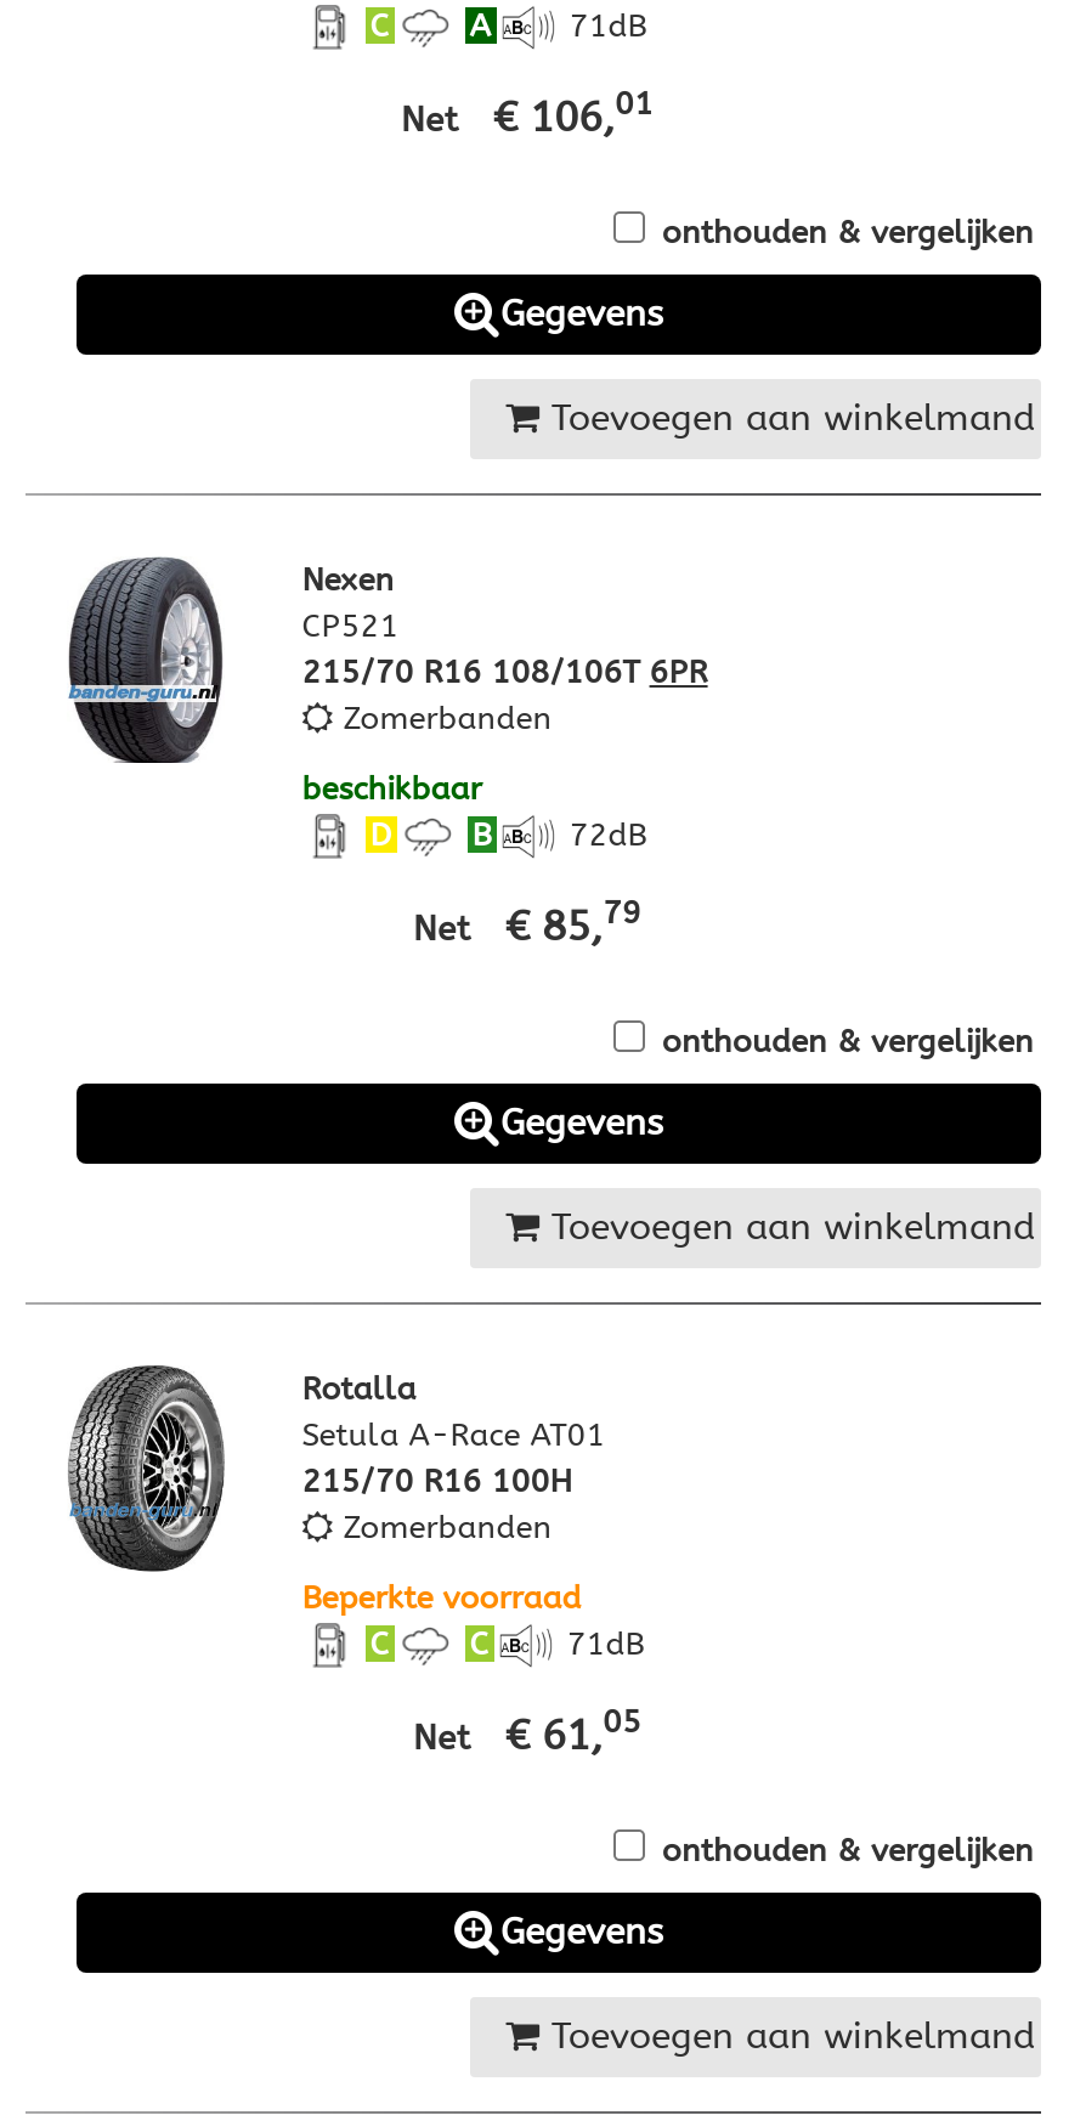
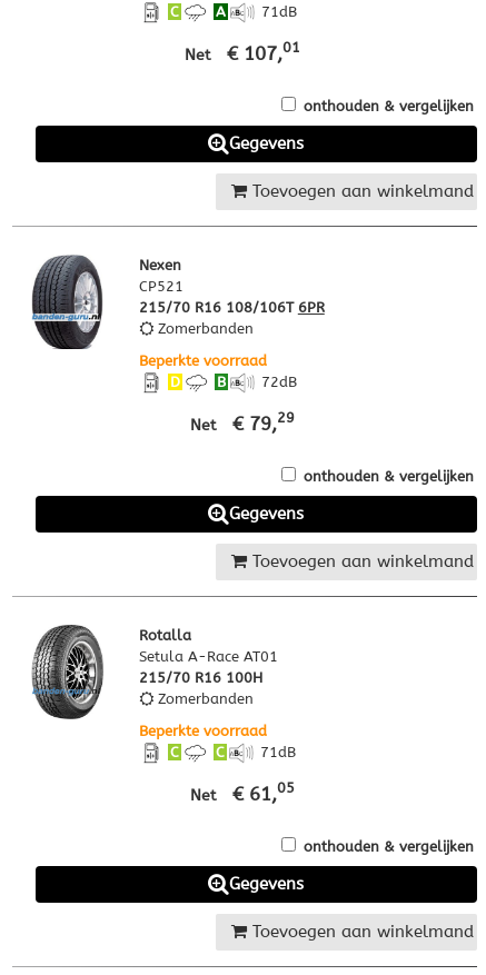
[401,86,654,140] Net € 106,01 -> [184,39,300,64] Net € 107,01
[302,769,482,806] beschikbaar -> [139,352,267,369] Beperkte voorraad
[413,895,641,949] Net € 85,79 -> [190,410,294,434] Net € 79,29

